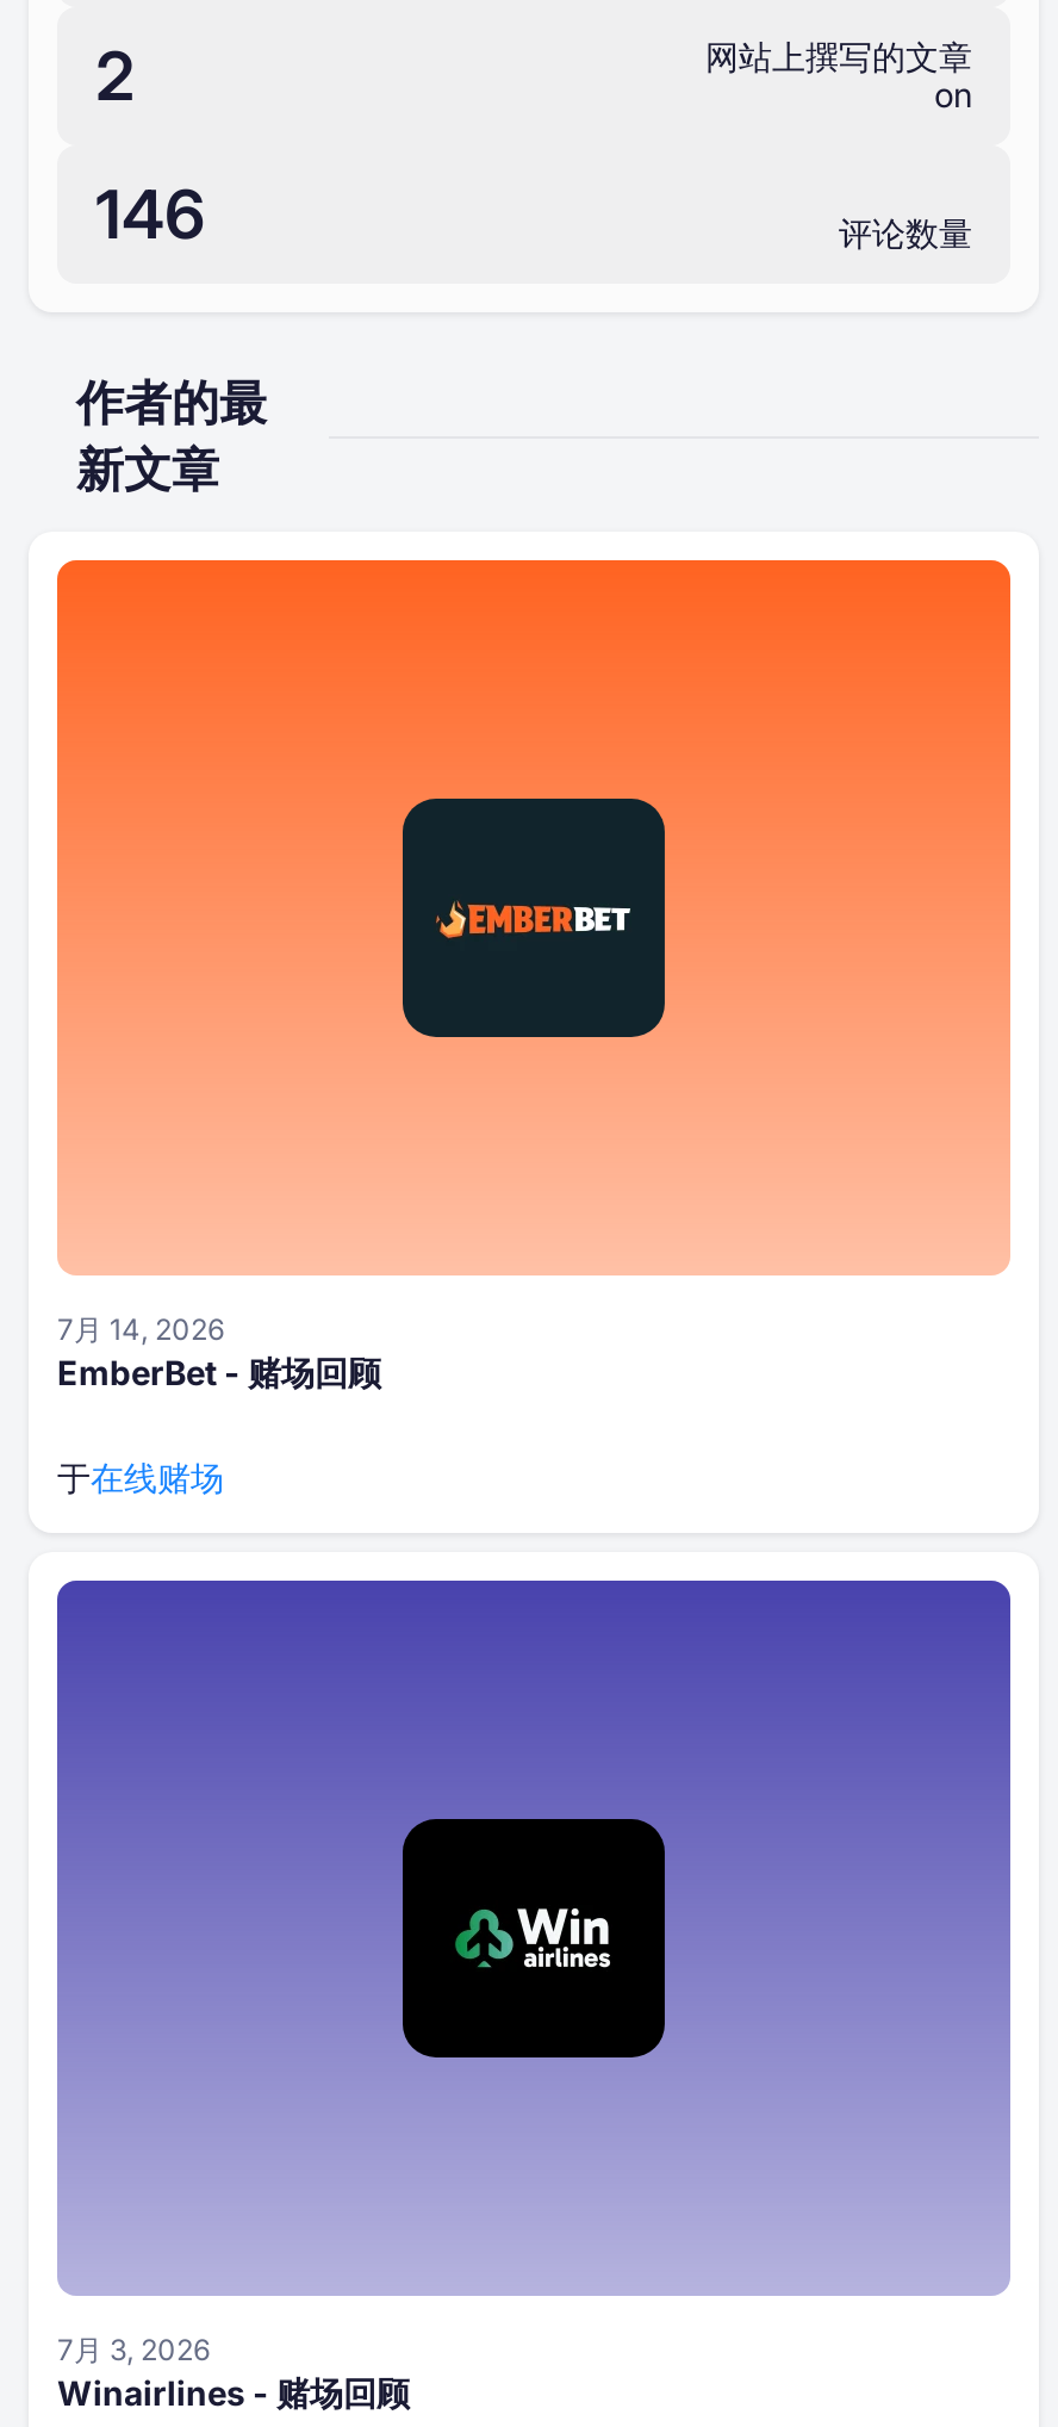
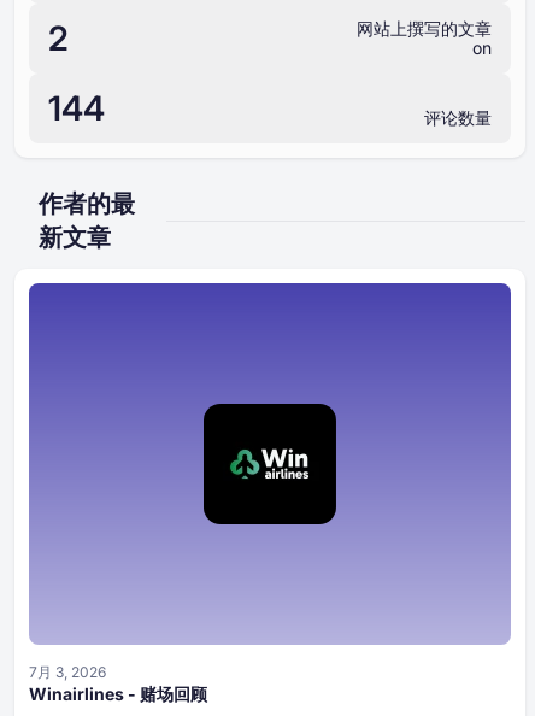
[95,174,205,255] 146 -> [48,88,105,129] 144
[55,558,1013,1497] [image] | 7月 14, 2026 | EmberBet - 赌场回顾 | 于在线赌场 -> none

